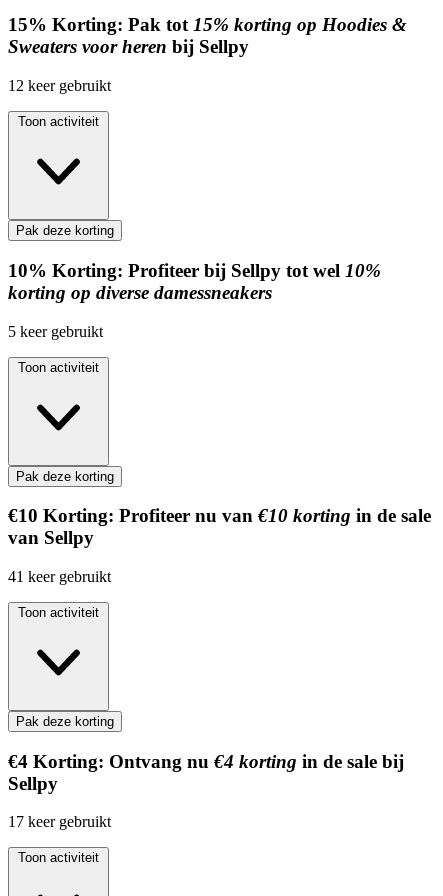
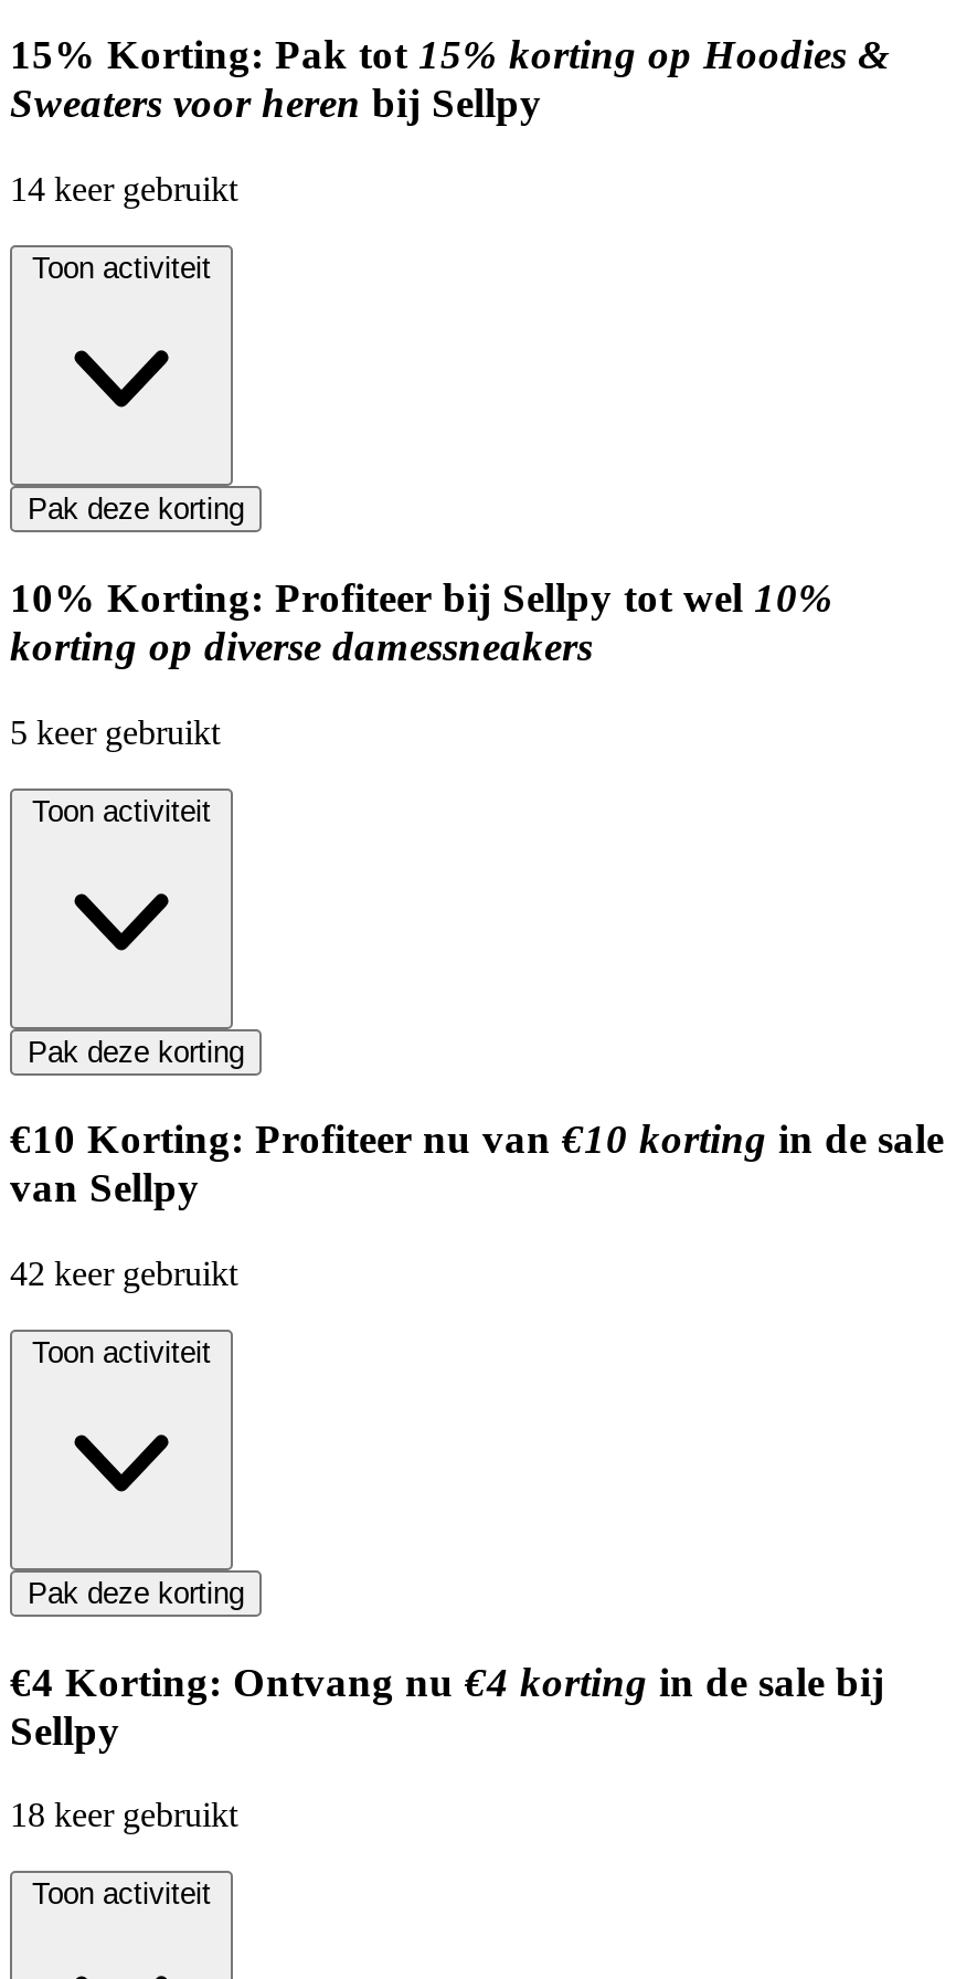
[8,77,111,94] 12 keer gebruikt -> [10,170,237,208] 14 keer gebruikt
[8,568,111,585] 41 keer gebruikt -> [10,1255,237,1292] 42 keer gebruikt
[8,813,111,830] 17 keer gebruikt -> [10,1797,237,1834] 18 keer gebruikt

